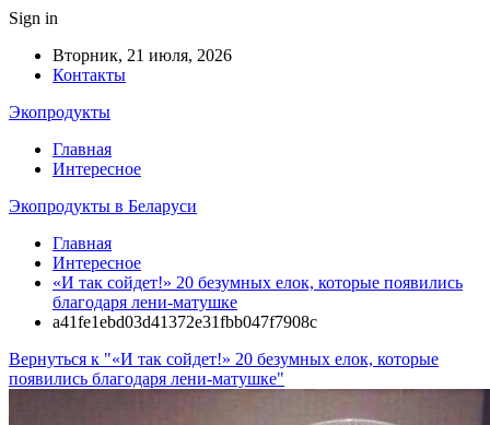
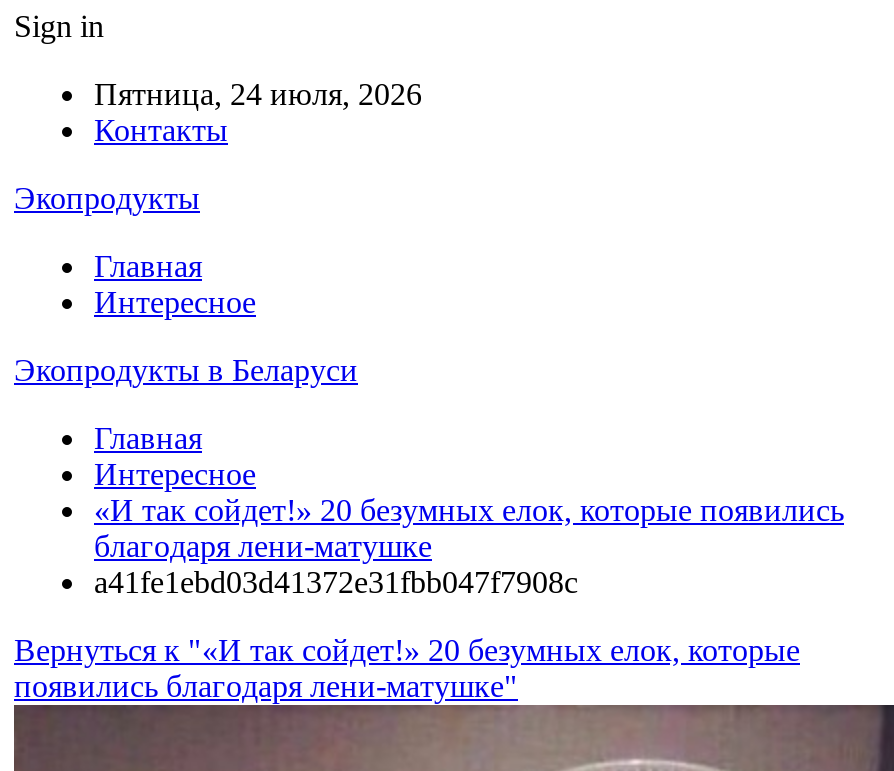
[52,46,232,64] Вторник, 21 июля, 2026 -> [94,77,422,111] Пятница, 24 июля, 2026

